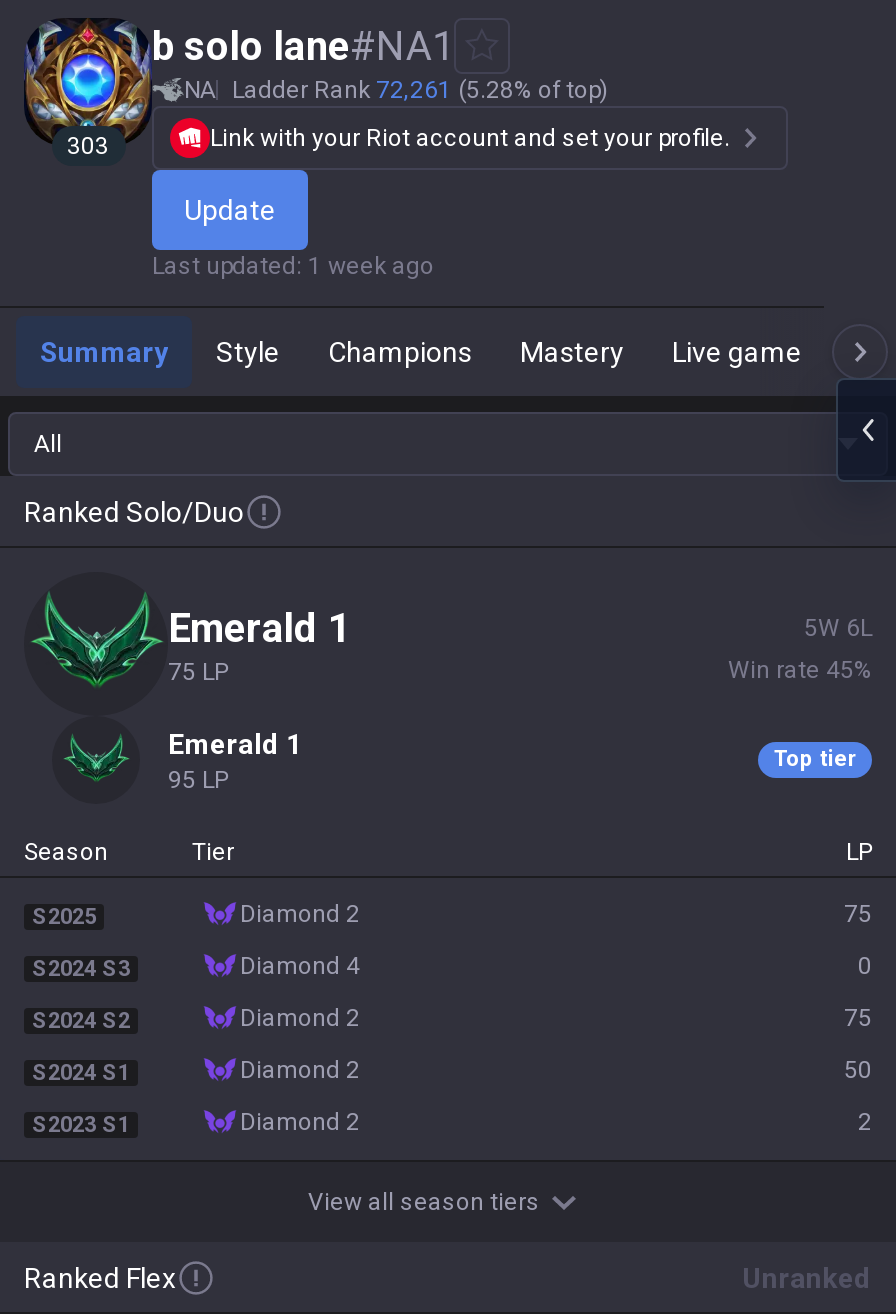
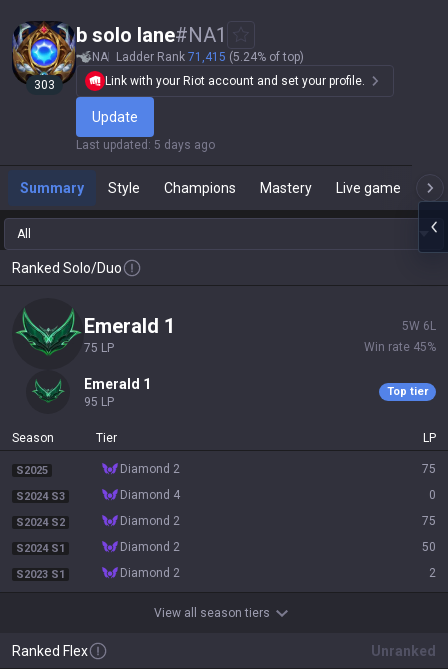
[184,76,608,104] NA Ladder Rank 72,261 (5.28% of top) -> [92,50,304,64] NA Ladder Rank 71,415 (5.24% of top)
[152,252,434,280] Last updated: 1 week ago -> [76,138,215,152] Last updated: 5 days ago

